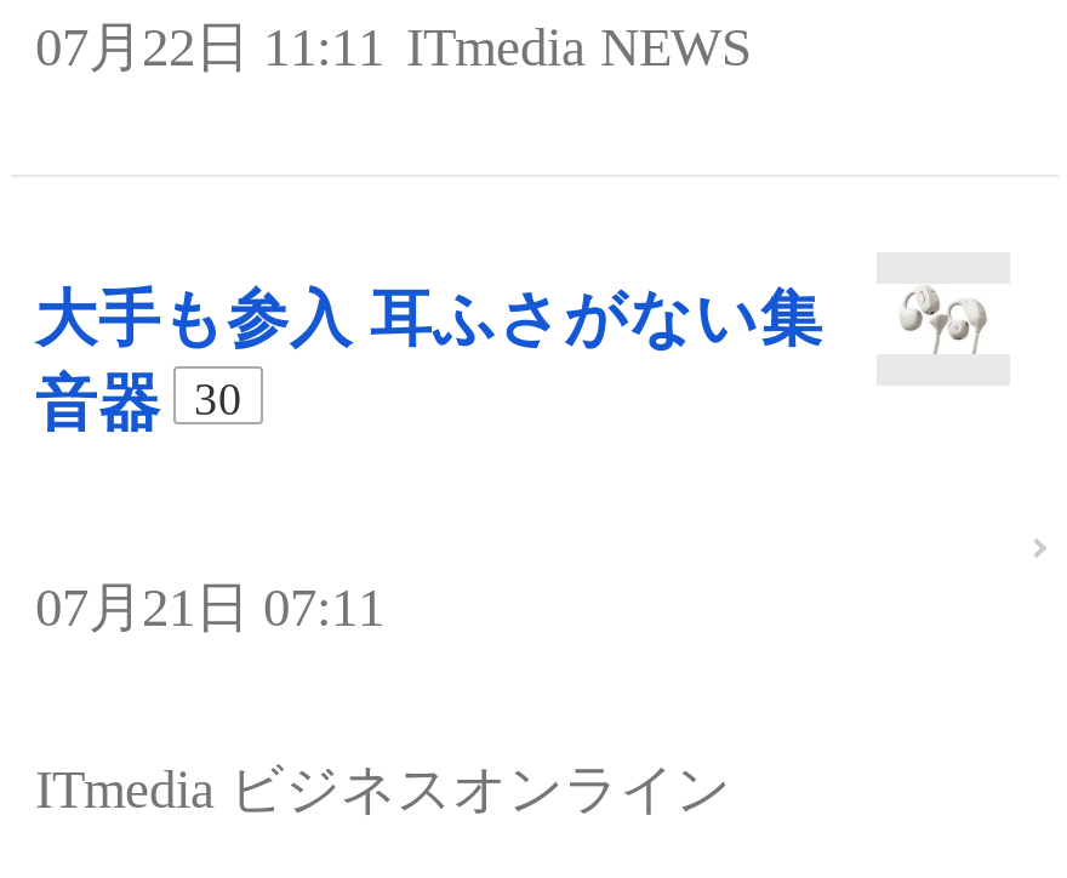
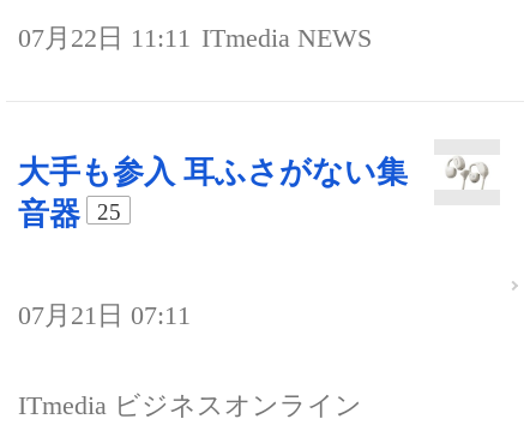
[35,368,242,438] 音器 30 -> [18,196,121,231] 音器 25

